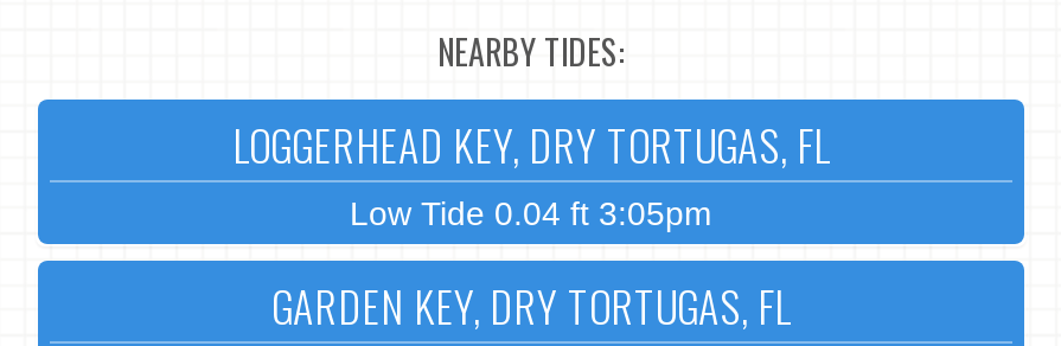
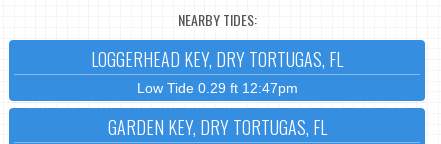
[350,194,712,232] Low Tide 0.04 ft 3:05pm -> [136,80,297,96] Low Tide 0.29 ft 12:47pm

